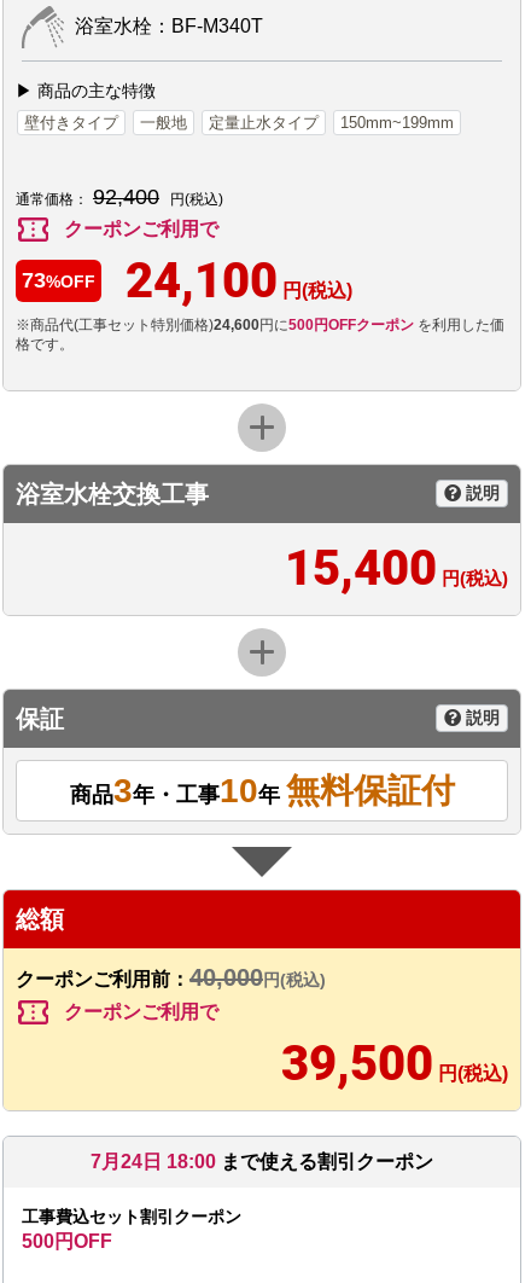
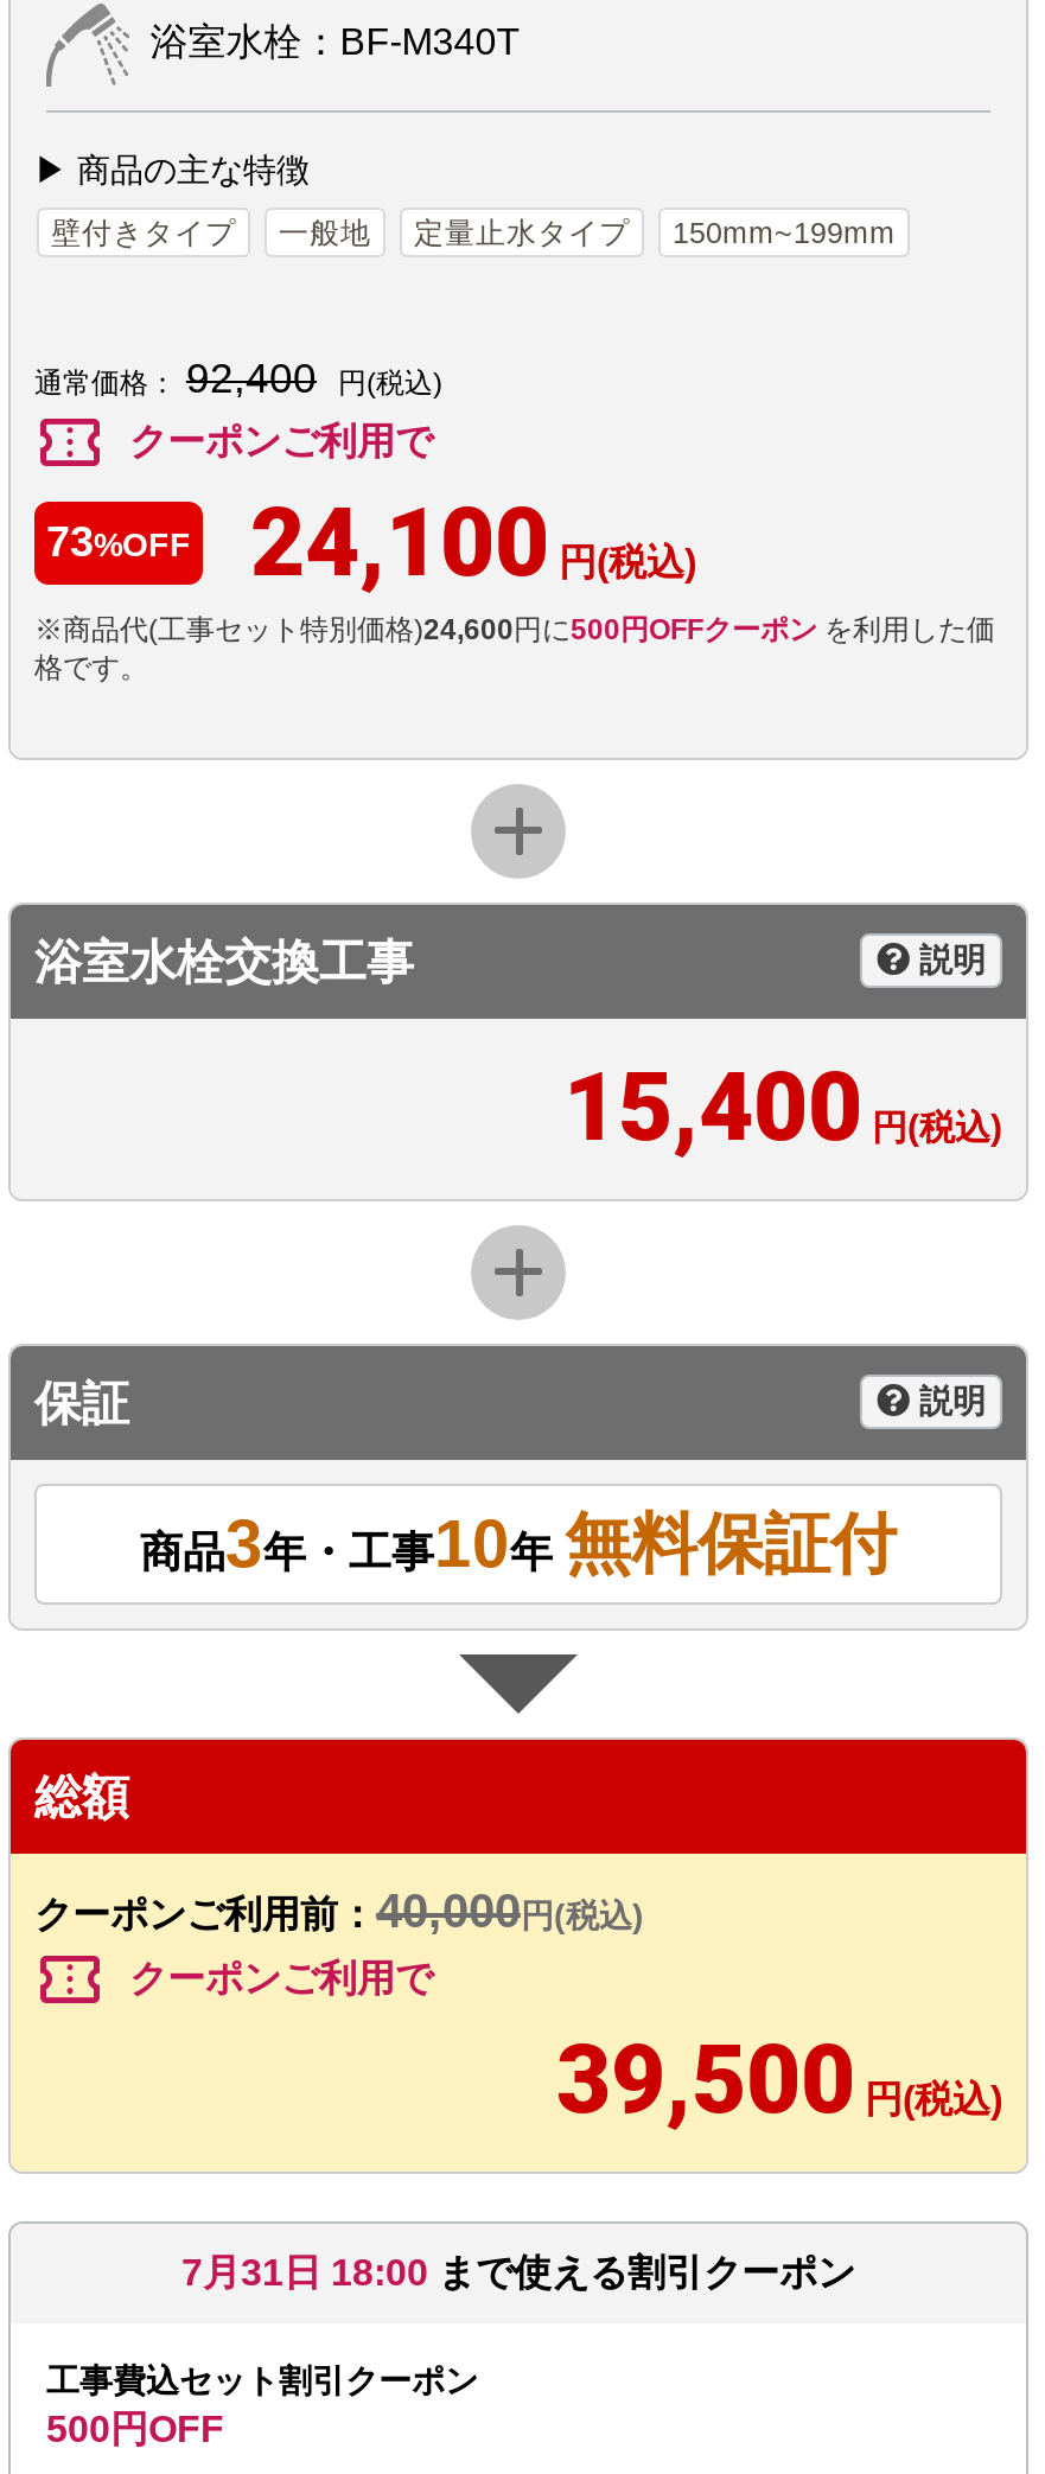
[91,1151,433,1172] 7月24日 18:00まで使える割引クーポン -> [181,2252,855,2292] 7月31日 18:00まで使える割引クーポン

